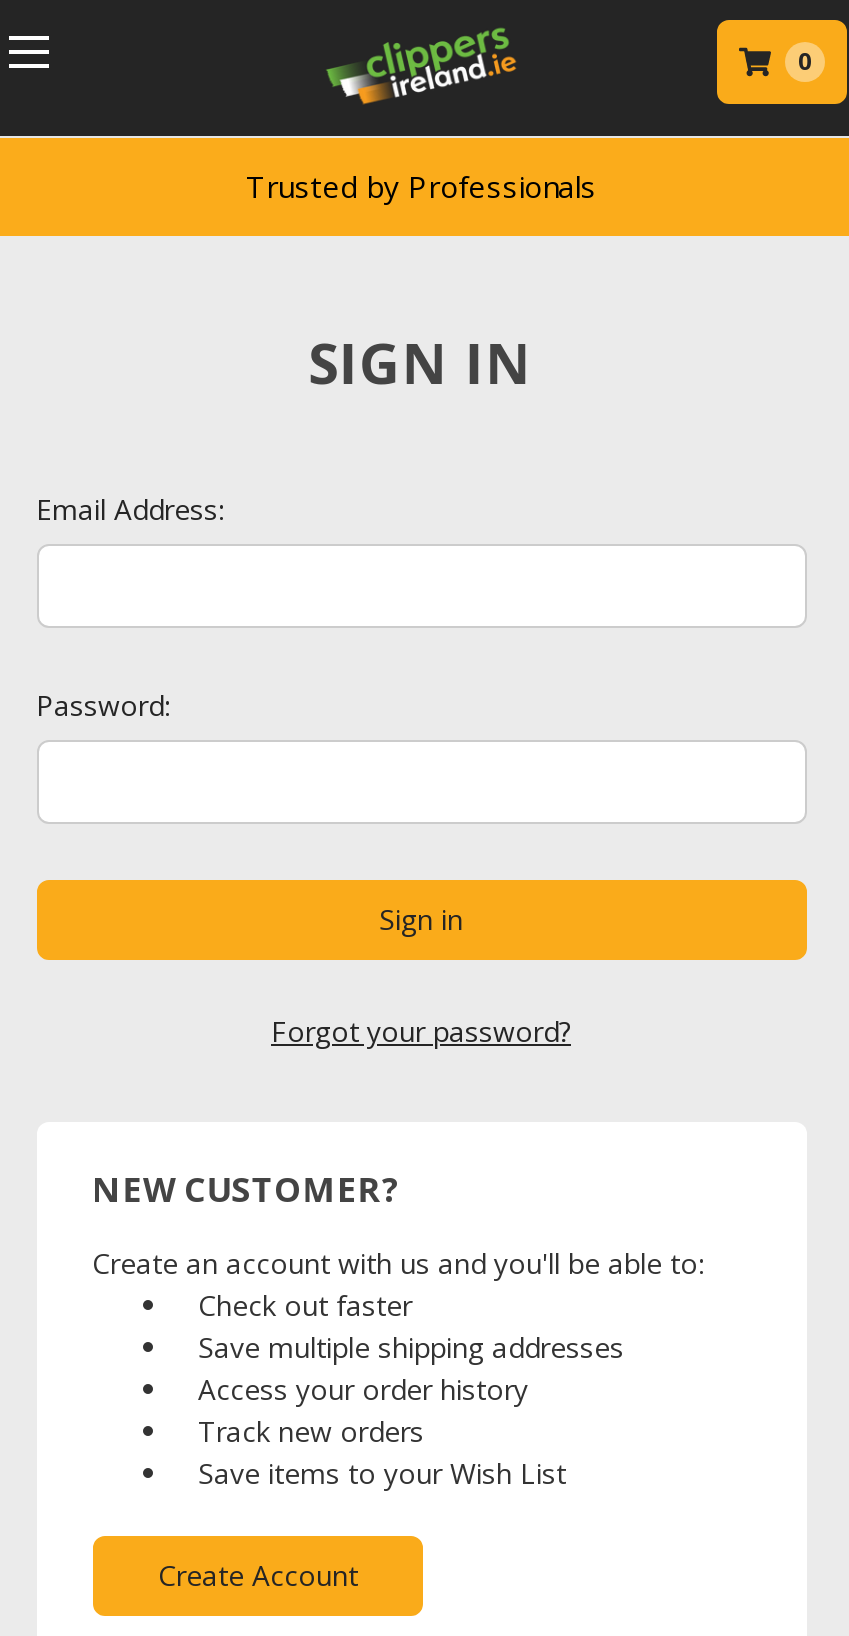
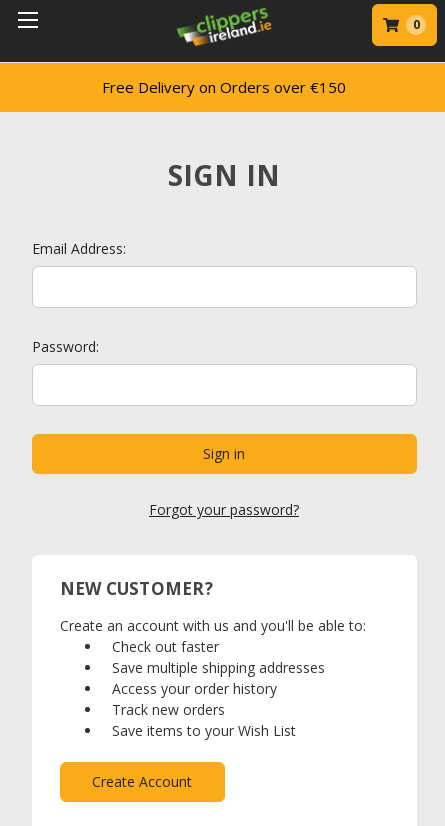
[246,166,596,206] Trusted by Professionals -> [102,77,346,97] Free Delivery on Orders over €150

